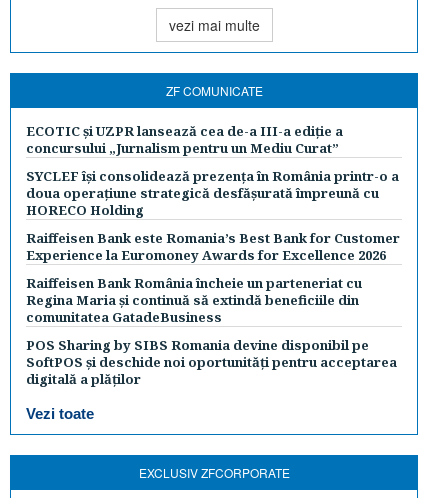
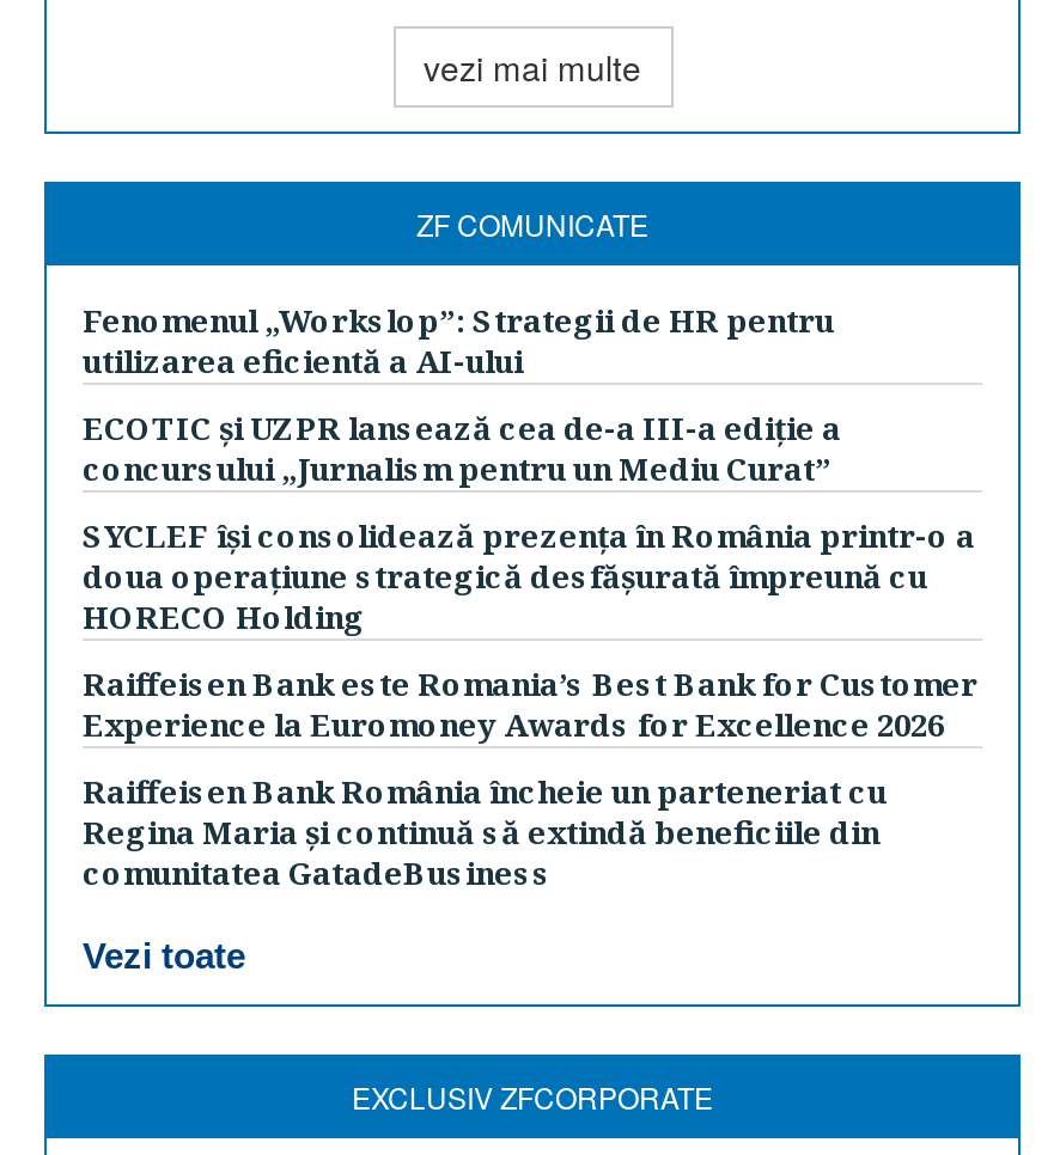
none -> [83,299,834,383] Fenomenul „Workslop”: Strategii de HR pentru | utilizarea eficientă a AI-ului
moved [26,122,400,326] -> [83,407,977,894]: ECOTIC și UZPR lansează cea de-a III-a ediție a | concursului „Jurnalism pentru un Mediu Curat” | SYCLEF își consolidează prezența în România printr-o a | ... | Regina Maria și continuă să extindă beneficiile din | comunitatea GatadeBusiness
[26,336,397,388] POS Sharing by SIBS Romania devine disponibil pe | SoftPOS și deschide noi oportunități pentru acceptarea | digitală a plăților -> none

